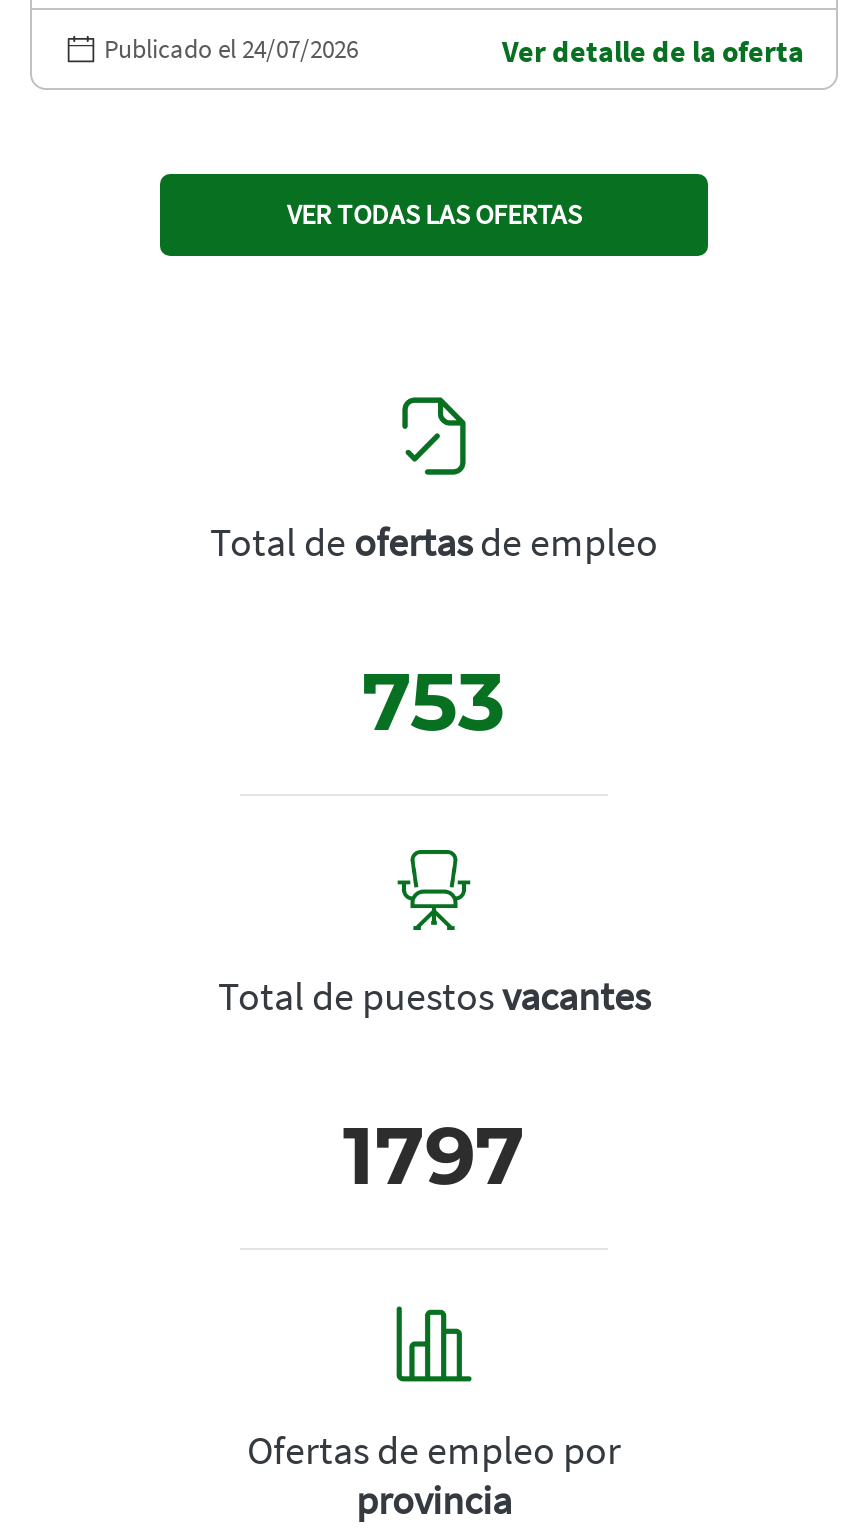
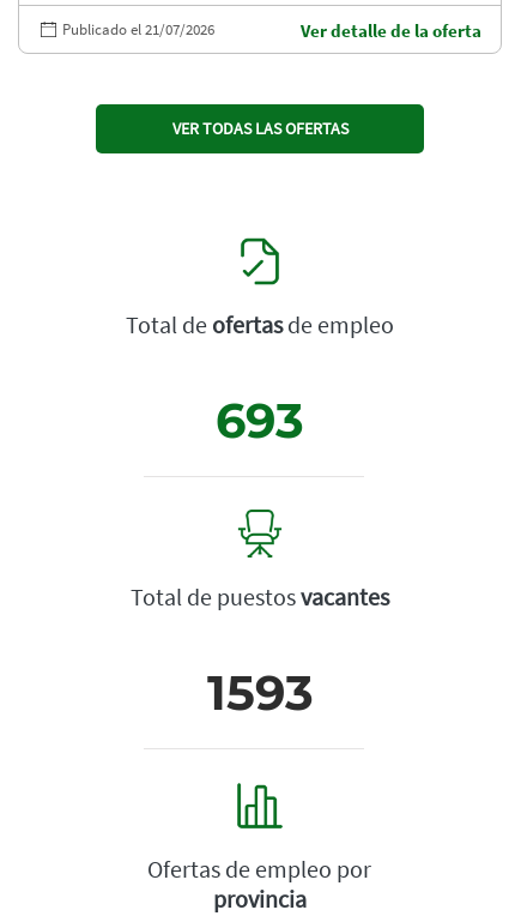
[104,32,358,66] Publicado el 24/07/2026 -> [62,19,214,40] Publicado el 21/07/2026
[362,652,506,750] 753 -> [216,391,304,450] 693
[343,1106,525,1204] 1797 -> [207,663,313,722] 1593

